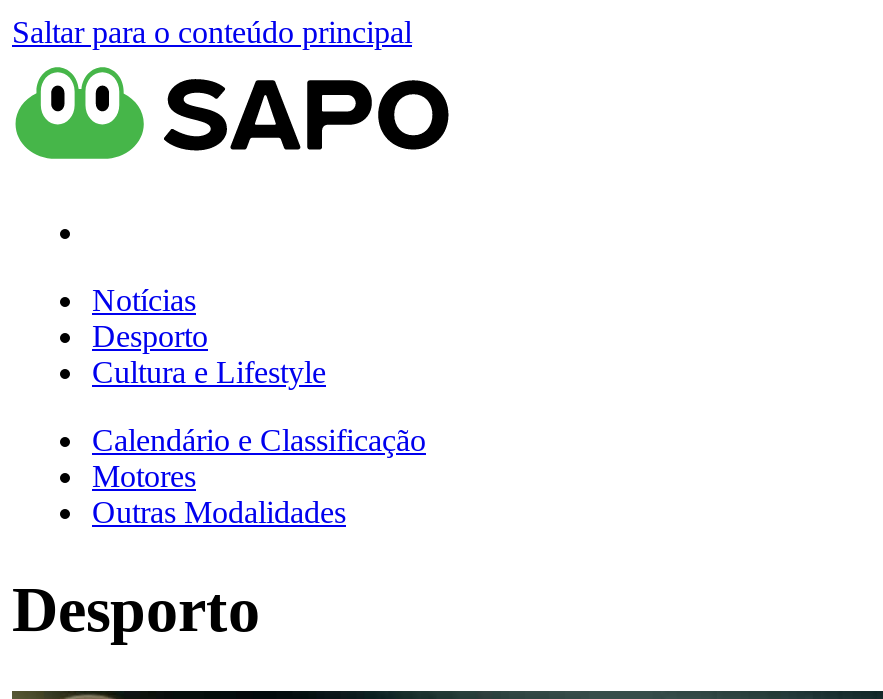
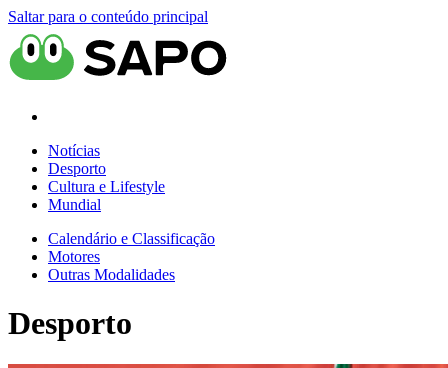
none -> [48,196,101,213] Mundial

